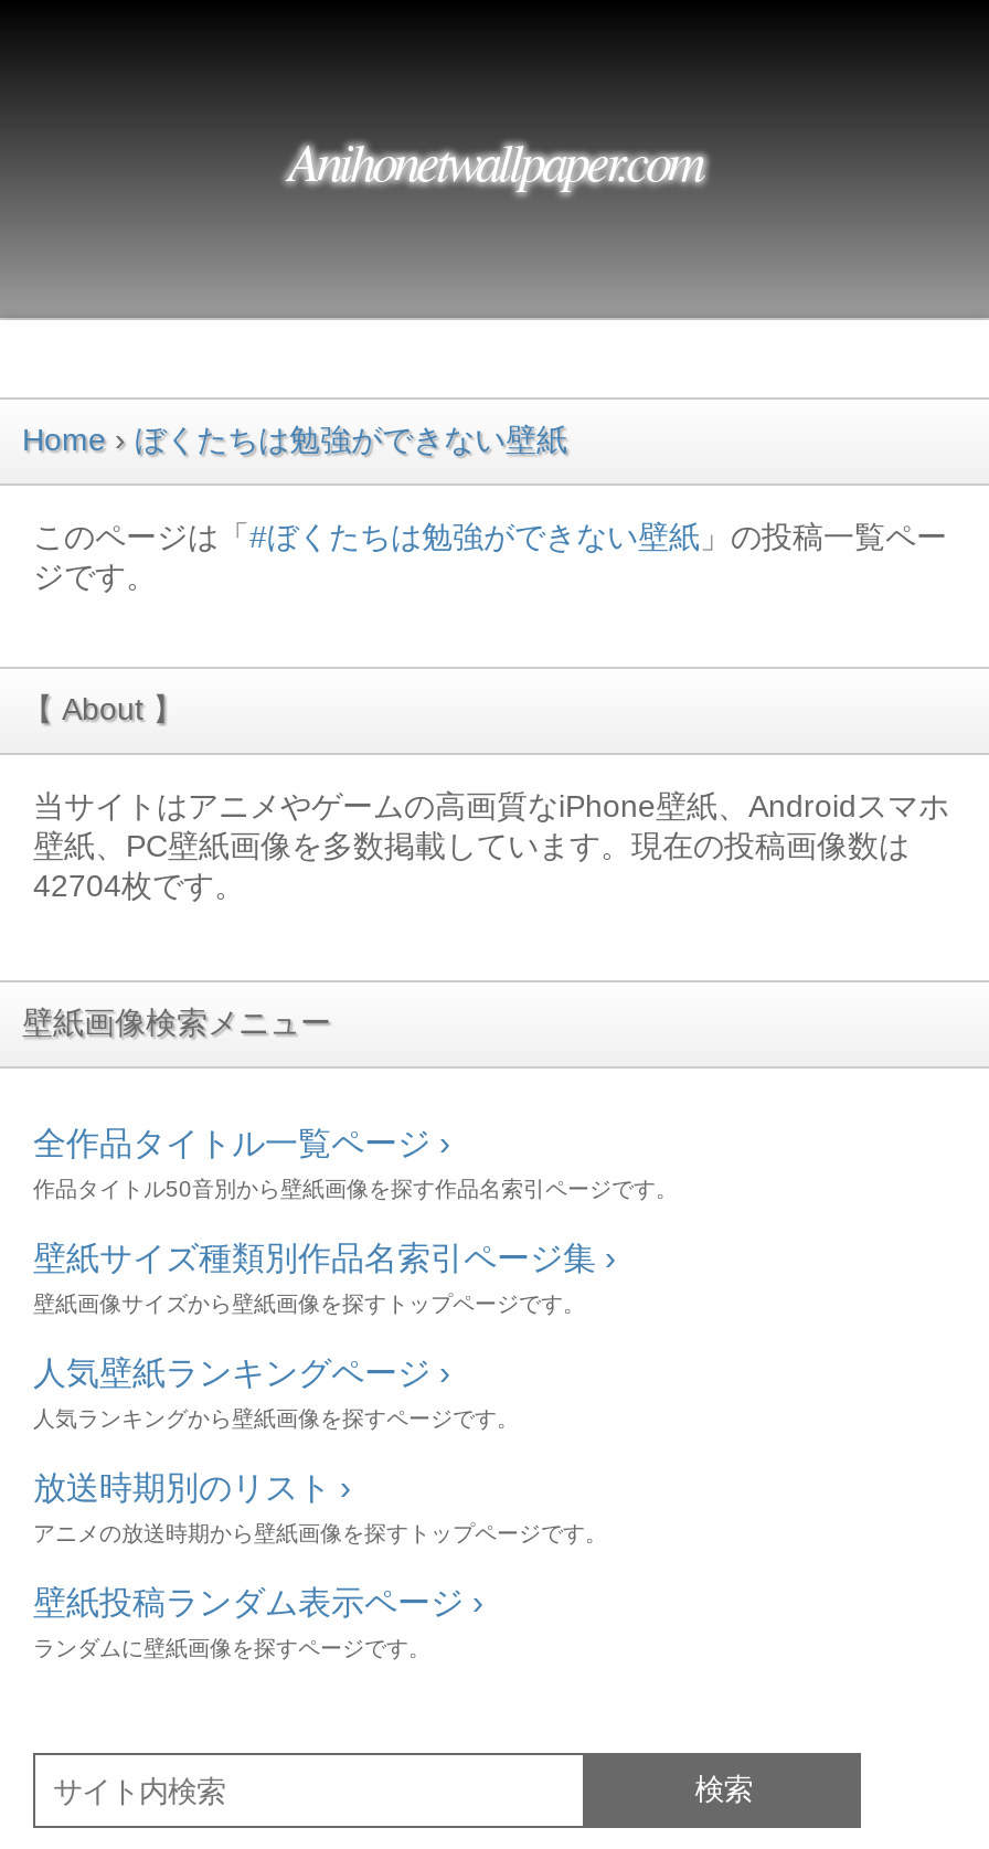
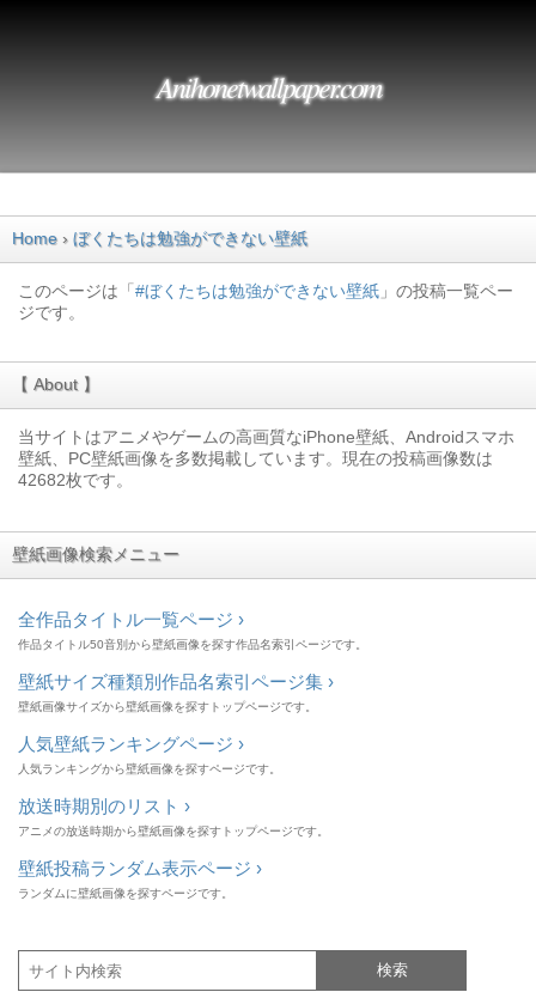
[33,868,245,903] 42704枚です。 -> [18,470,133,489] 42682枚です。

